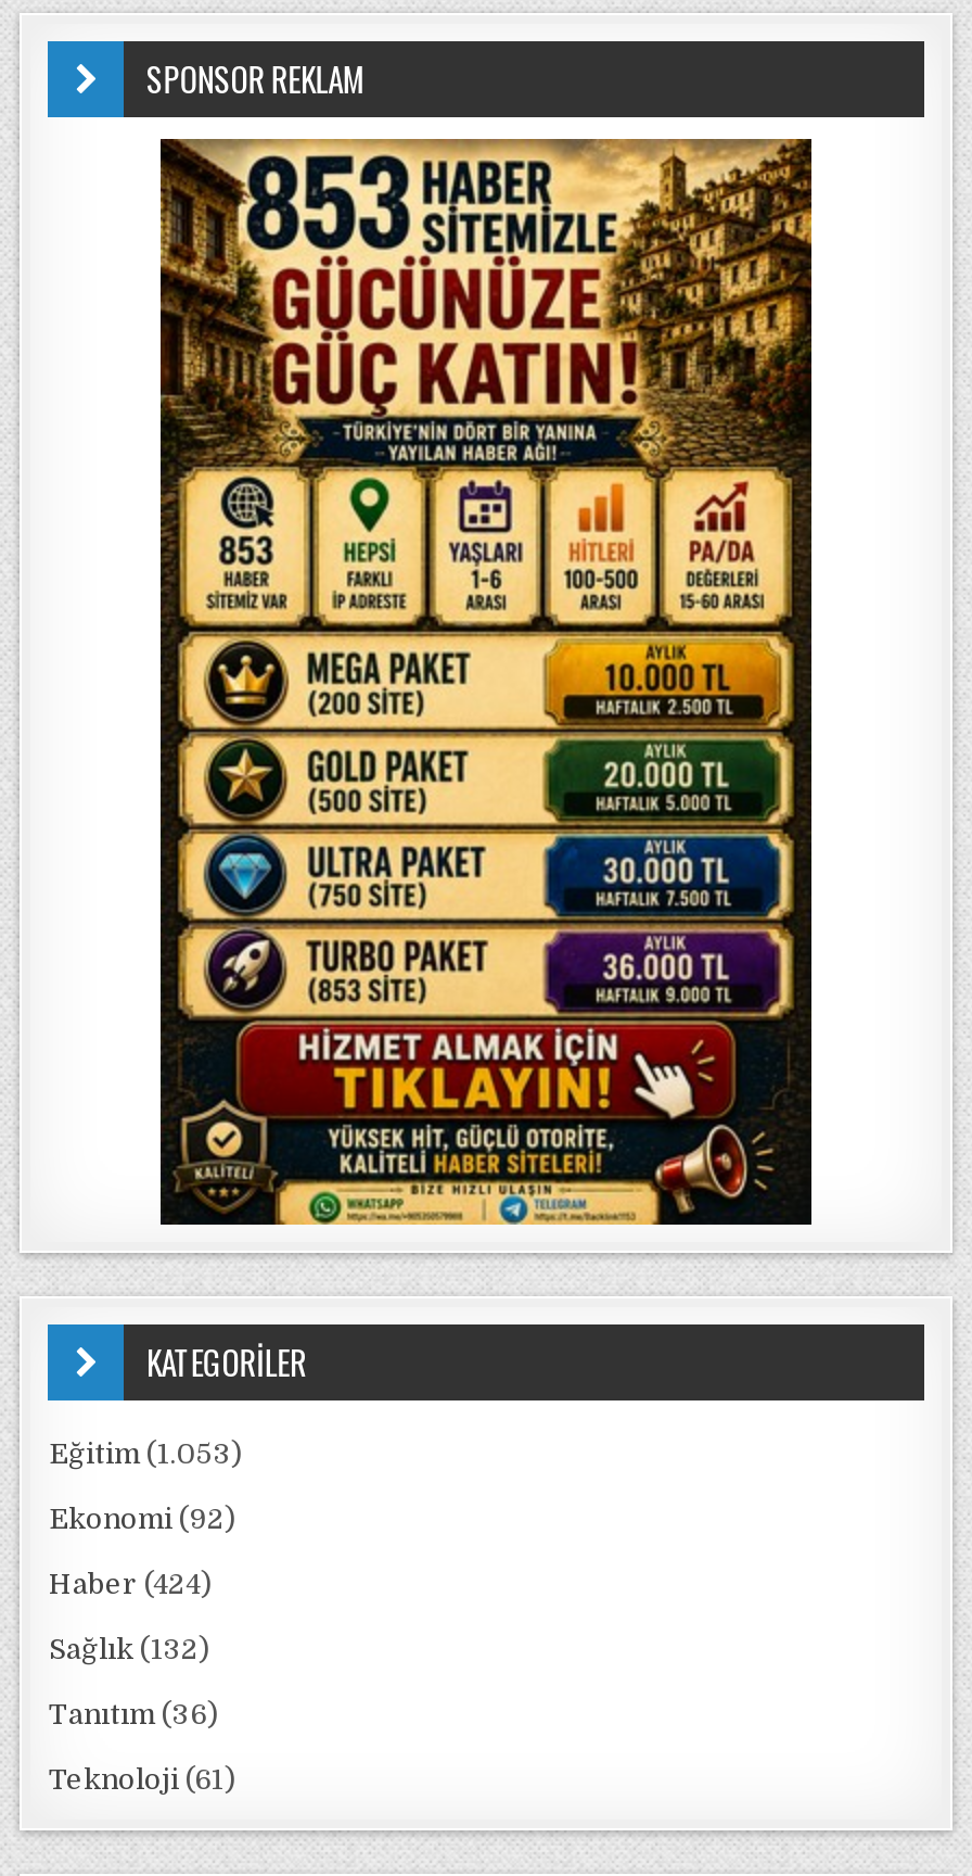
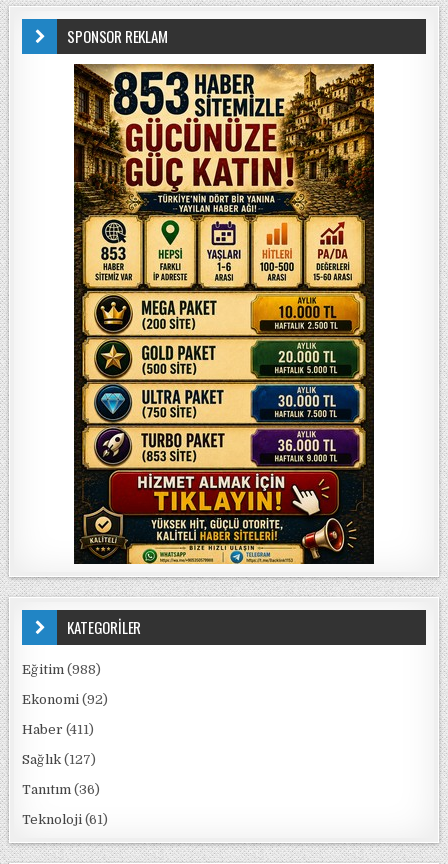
[49,1437,242,1470] Eğitim (1.053) -> [22,662,101,677] Eğitim (988)
[49,1568,212,1600] Haber (424) -> [22,722,94,737] Haber (411)
[49,1633,209,1665] Sağlık (132) -> [22,752,96,767] Sağlık (127)

